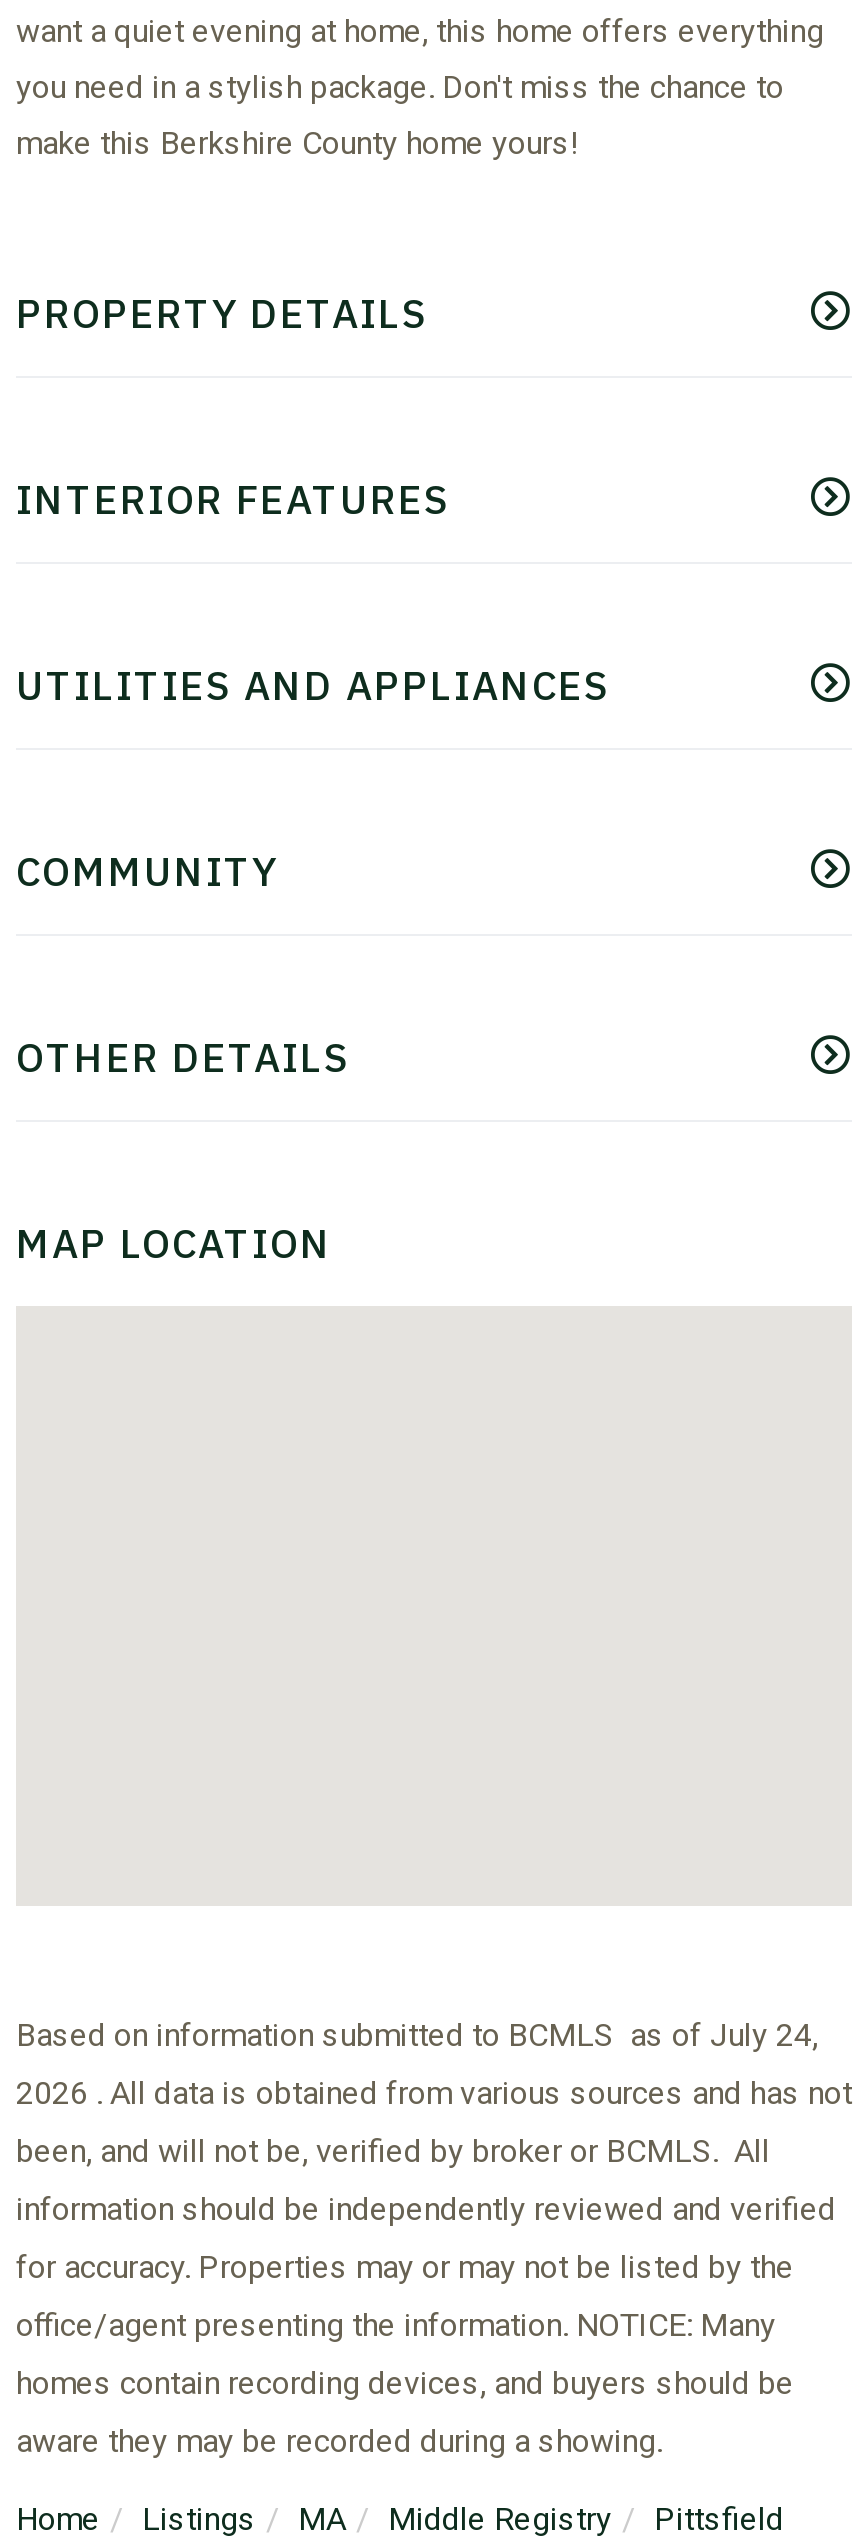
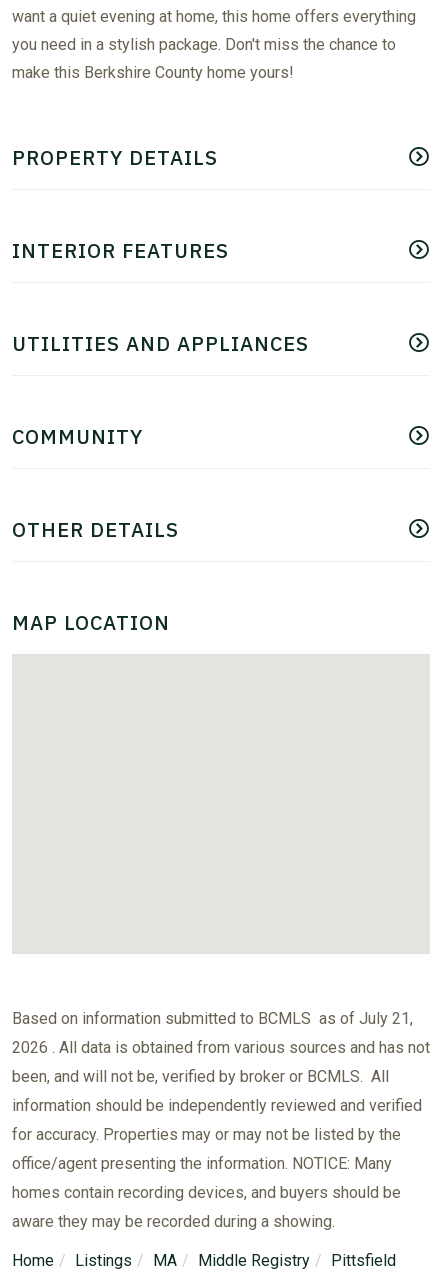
[16,2017,818,2055] Based on information submitted to BCMLS as of July 24, -> [12,1009,413,1028] Based on information submitted to BCMLS as of July 21,

